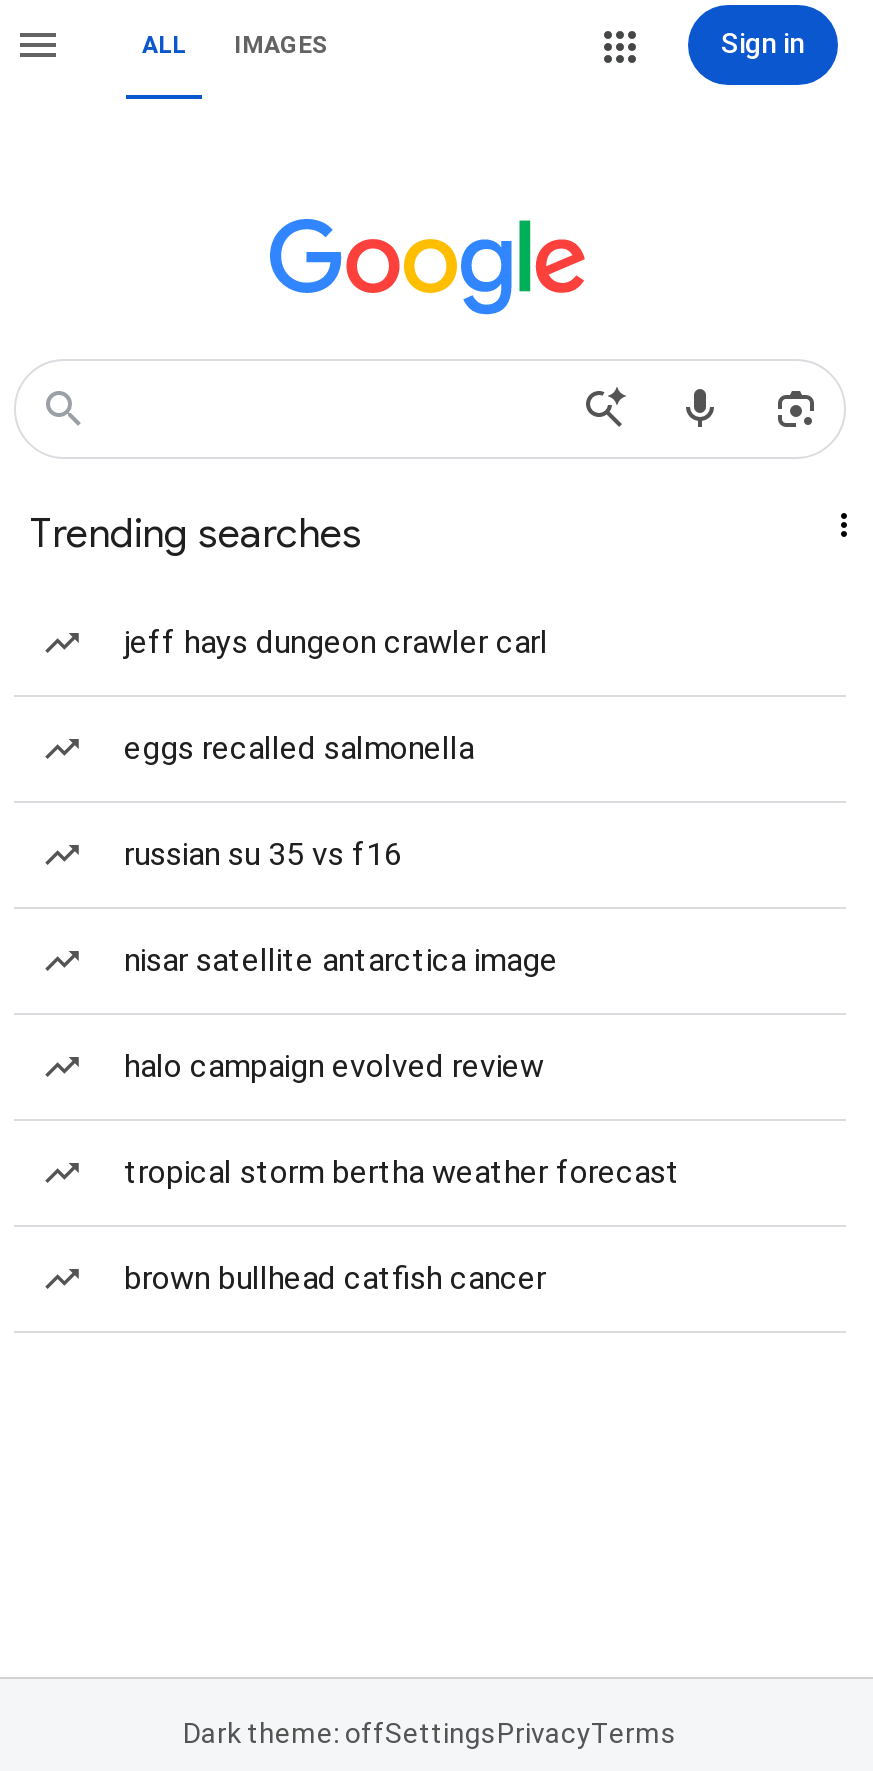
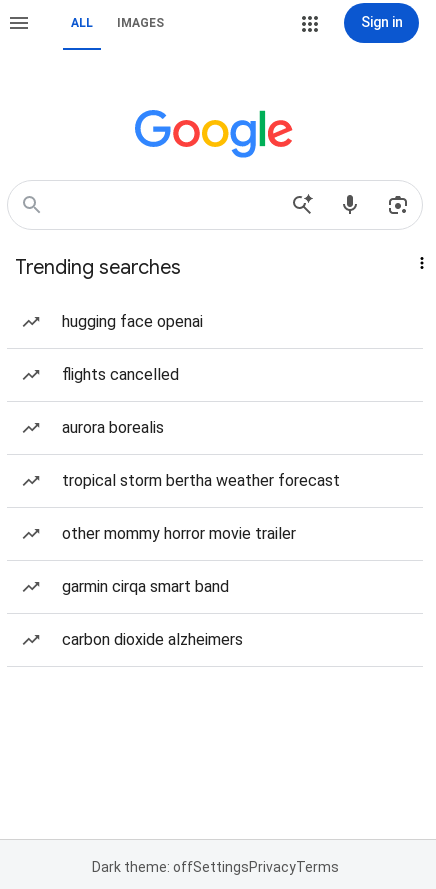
[124,623,558,1085] jeff hays dungeon crawler carl | eggs recalled salmonella | russian su 35 vs f16 | nisar satellite antarctica image | halo campaign evolved review -> [62,312,203,437] hugging face openai | flights cancelled | aurora borealis
moved [124,1153,680,1191] -> [62,471,340,490]: tropical storm bertha weather forecast
[124,1259,546,1297] brown bullhead catfish cancer -> [62,524,296,649] other mommy horror movie trailer | garmin cirqa smart band | carbon dioxide alzheimers

